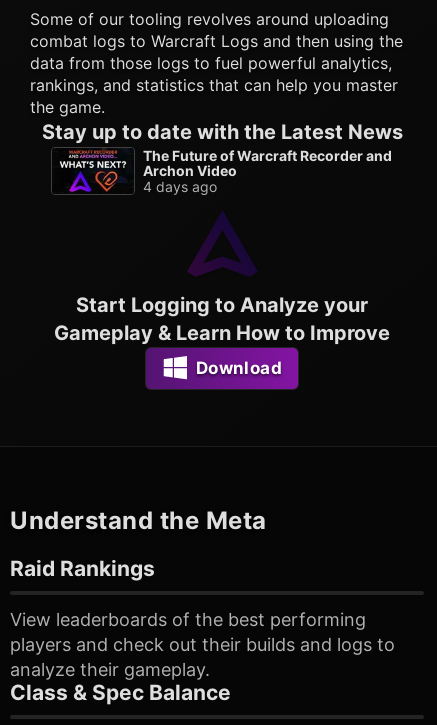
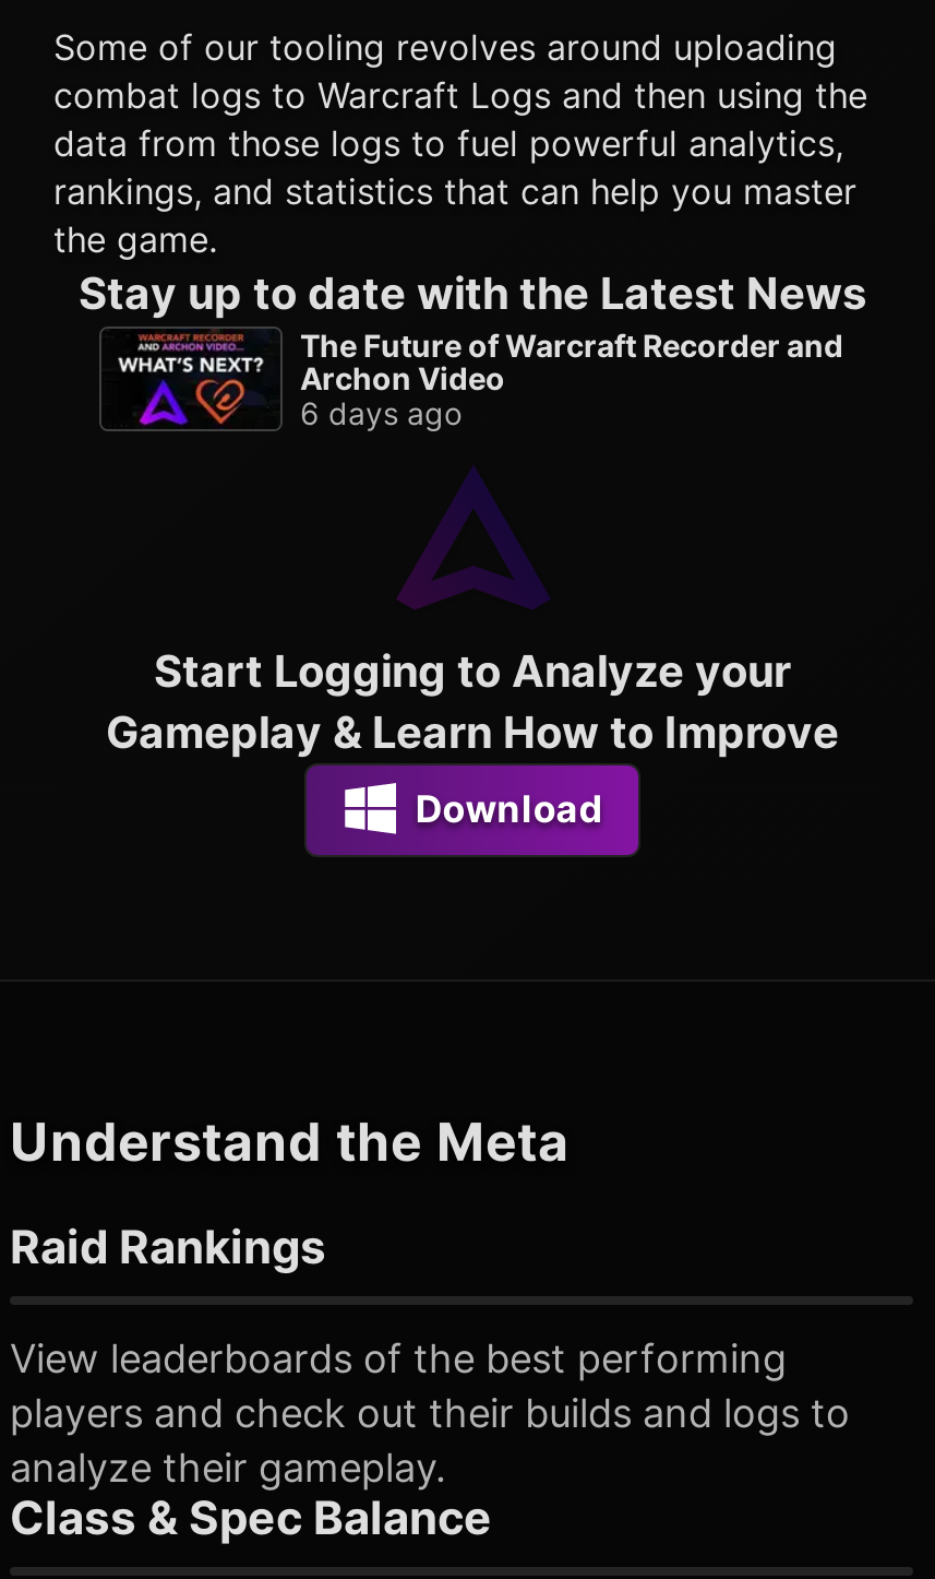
[143,178,217,195] 4 days ago -> [300,395,461,432] 6 days ago

